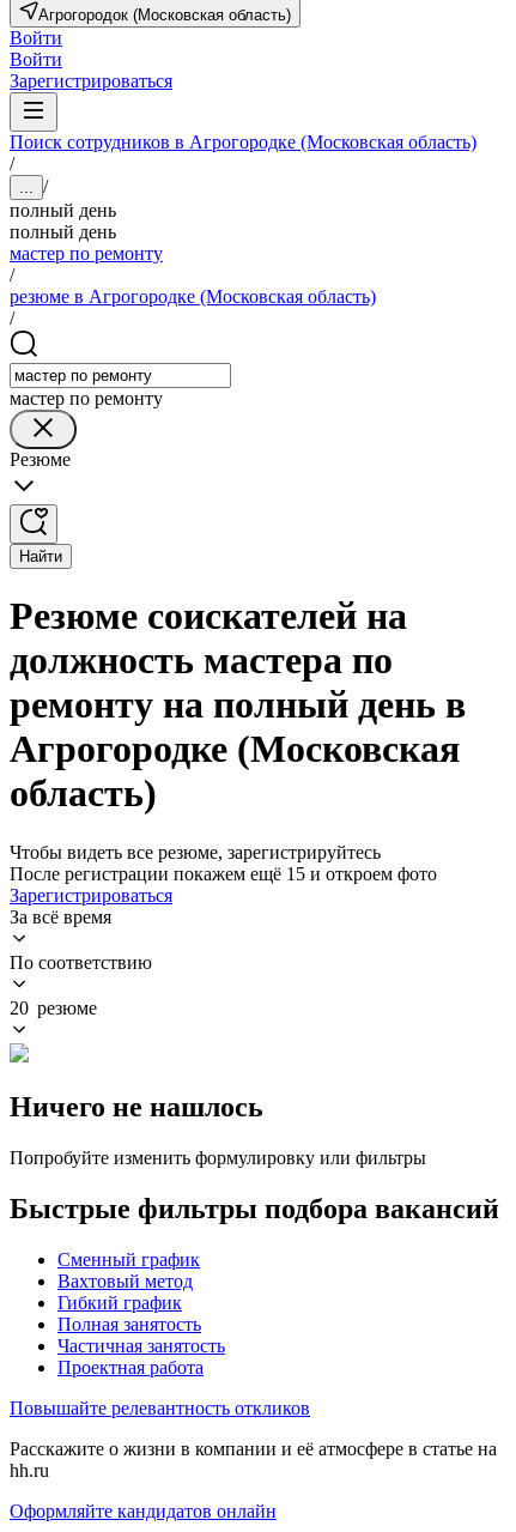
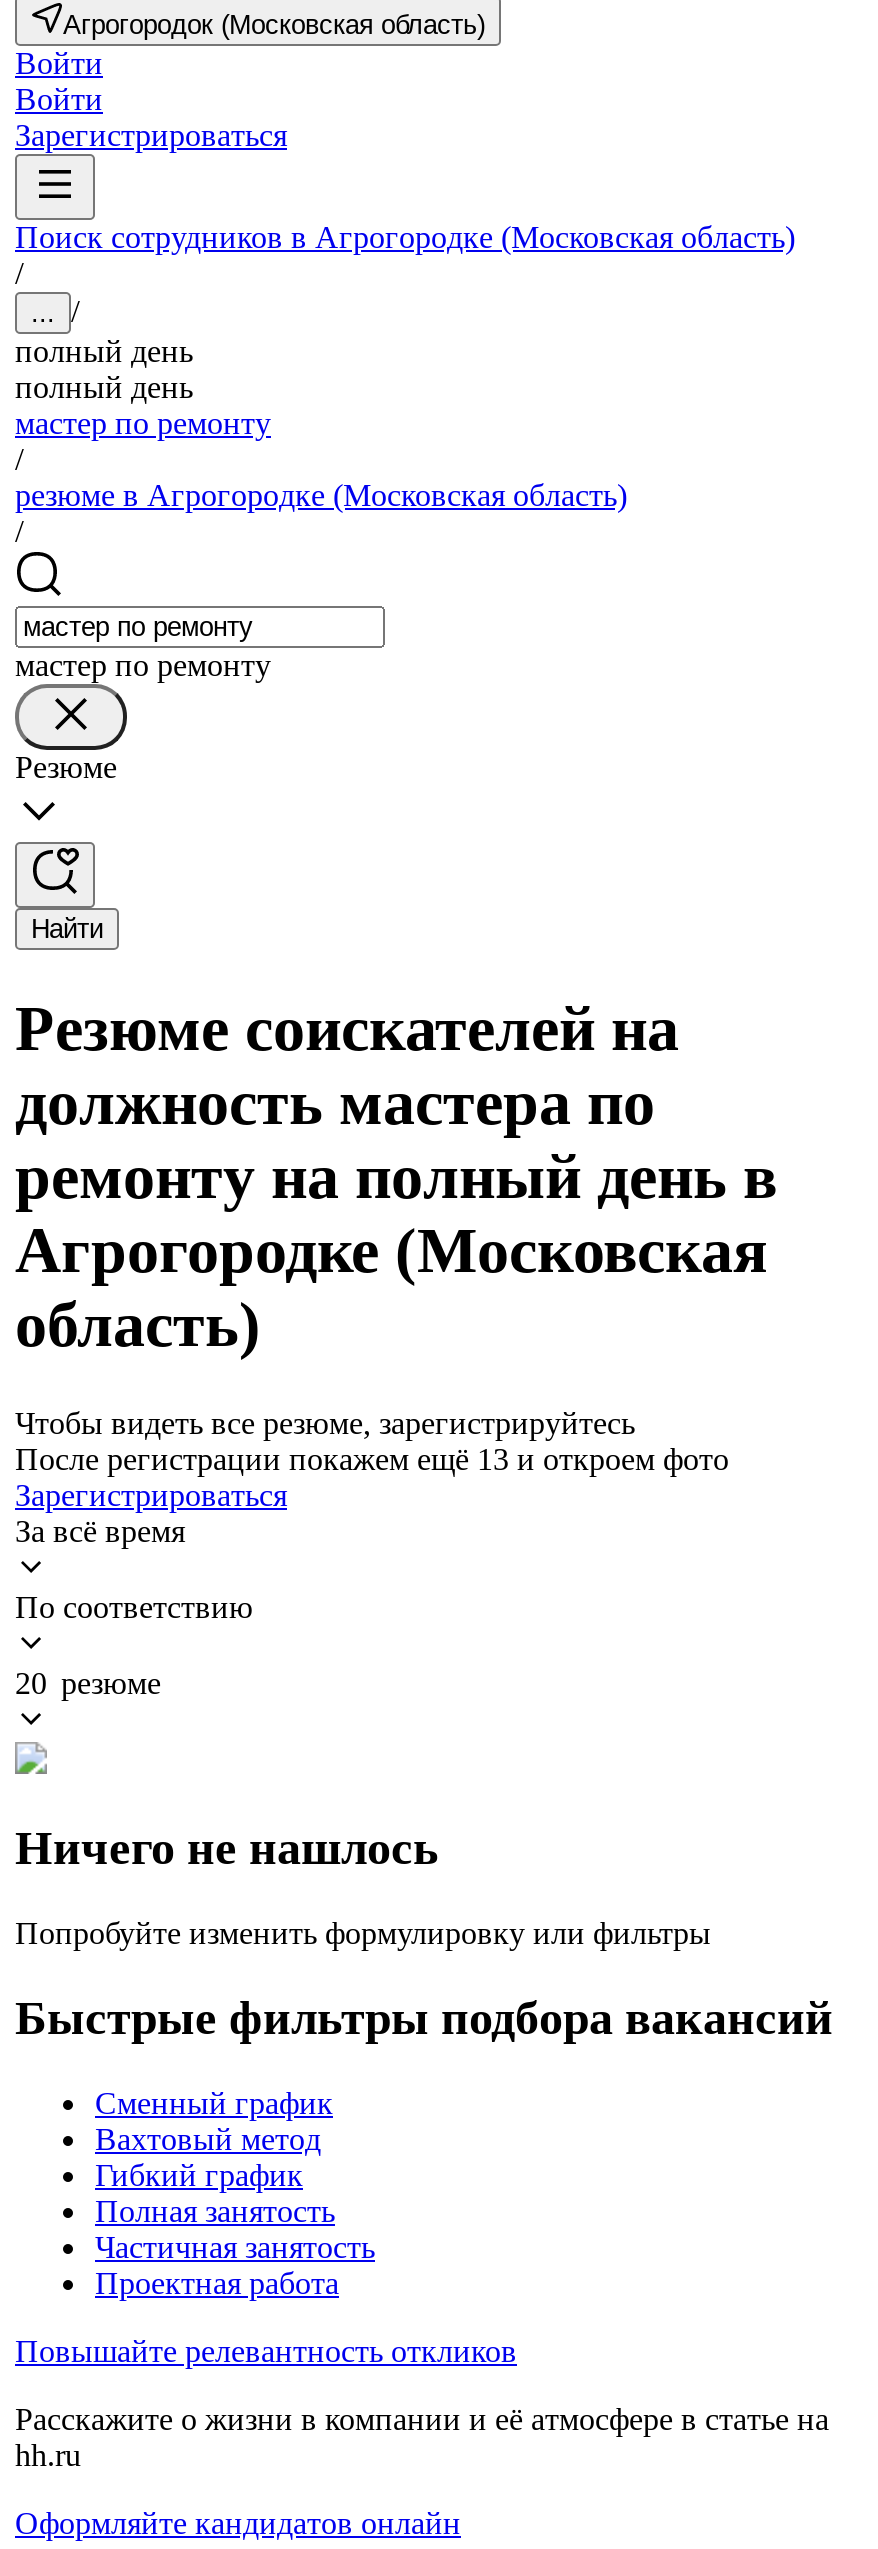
[10,864,437,884] После регистрации покажем ещё 15 и откроем фото -> [15,1442,729,1476] После регистрации покажем ещё 13 и откроем фото

